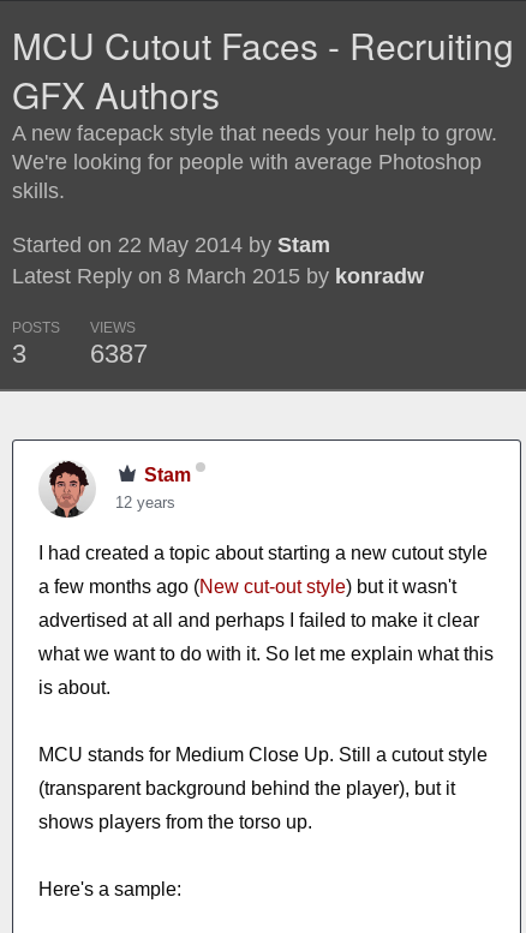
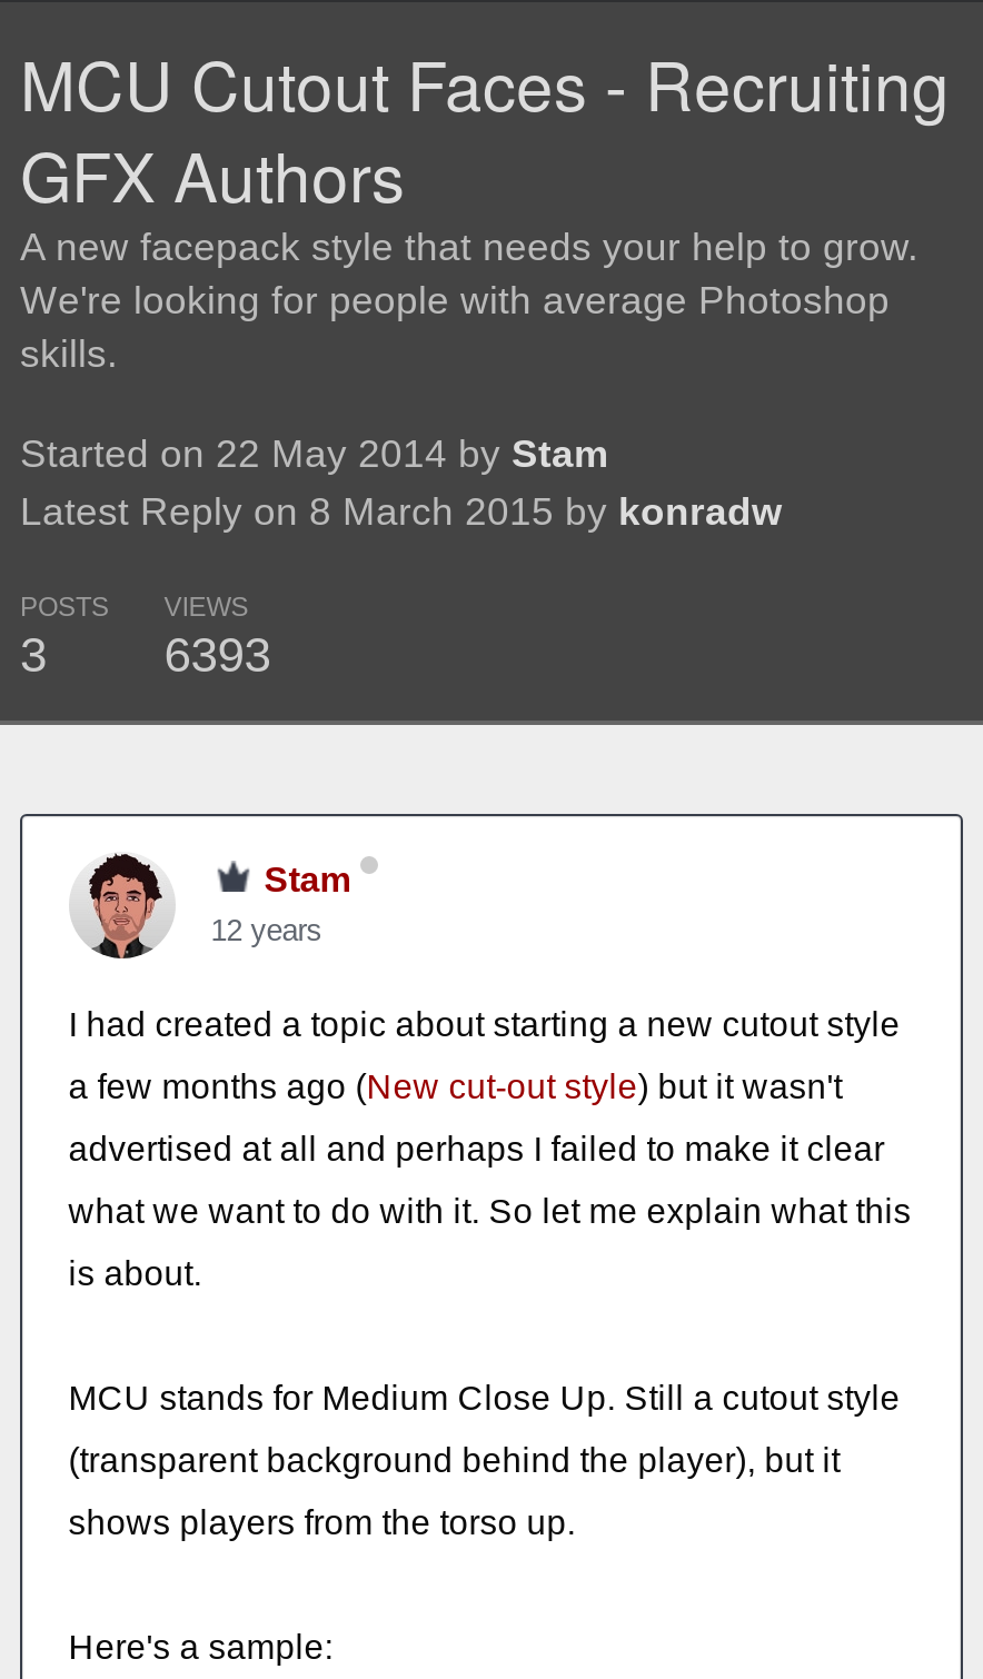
[90,339,147,369] 6387 -> [164,627,271,683] 6393

